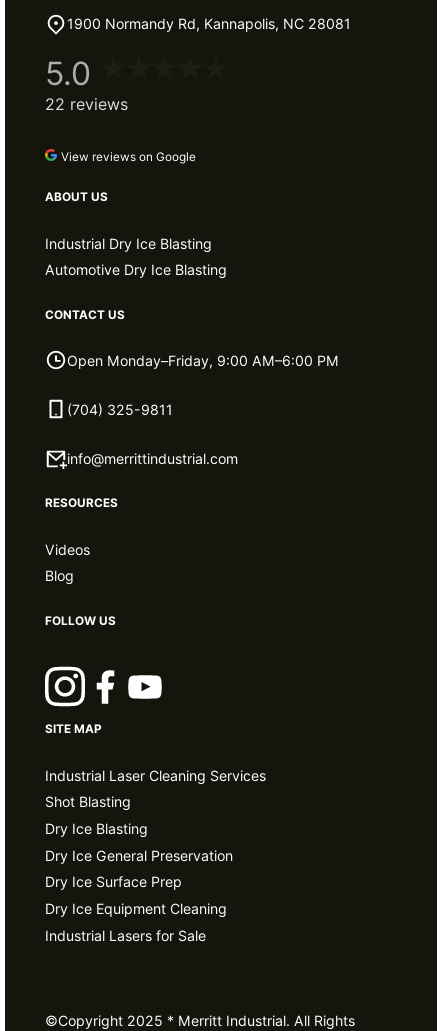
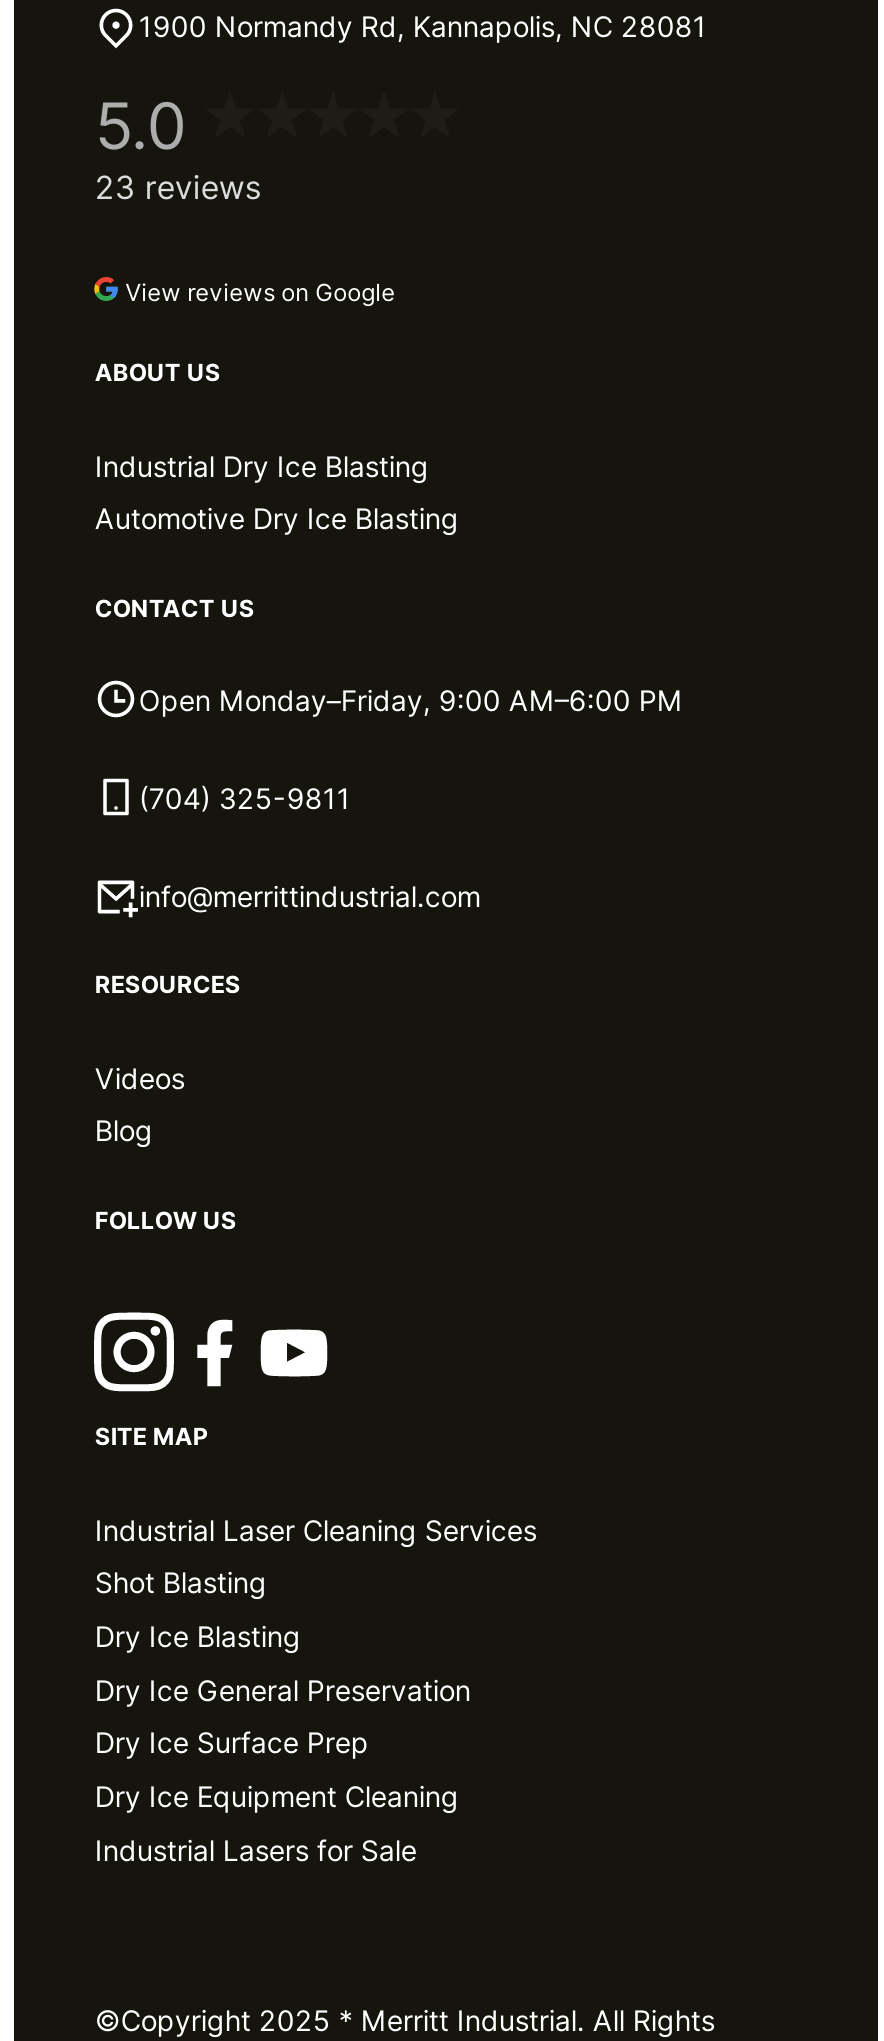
[45,94,128,114] 22 reviews -> [95,168,261,208] 23 reviews

